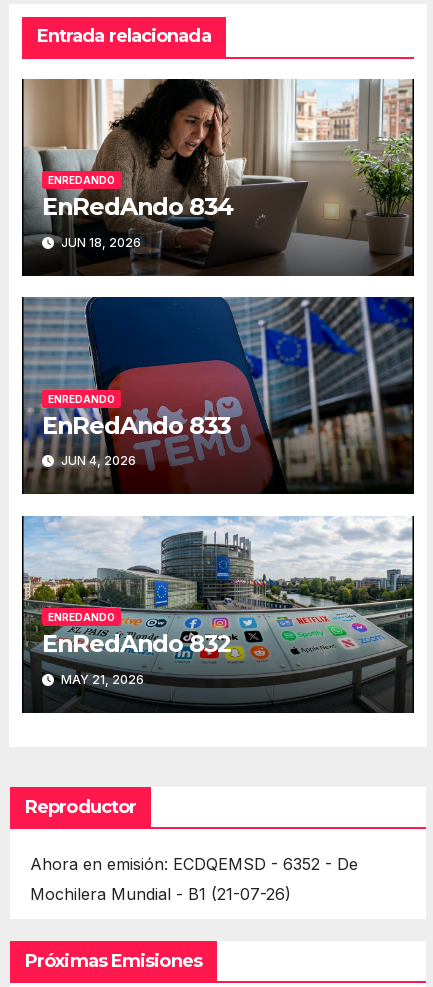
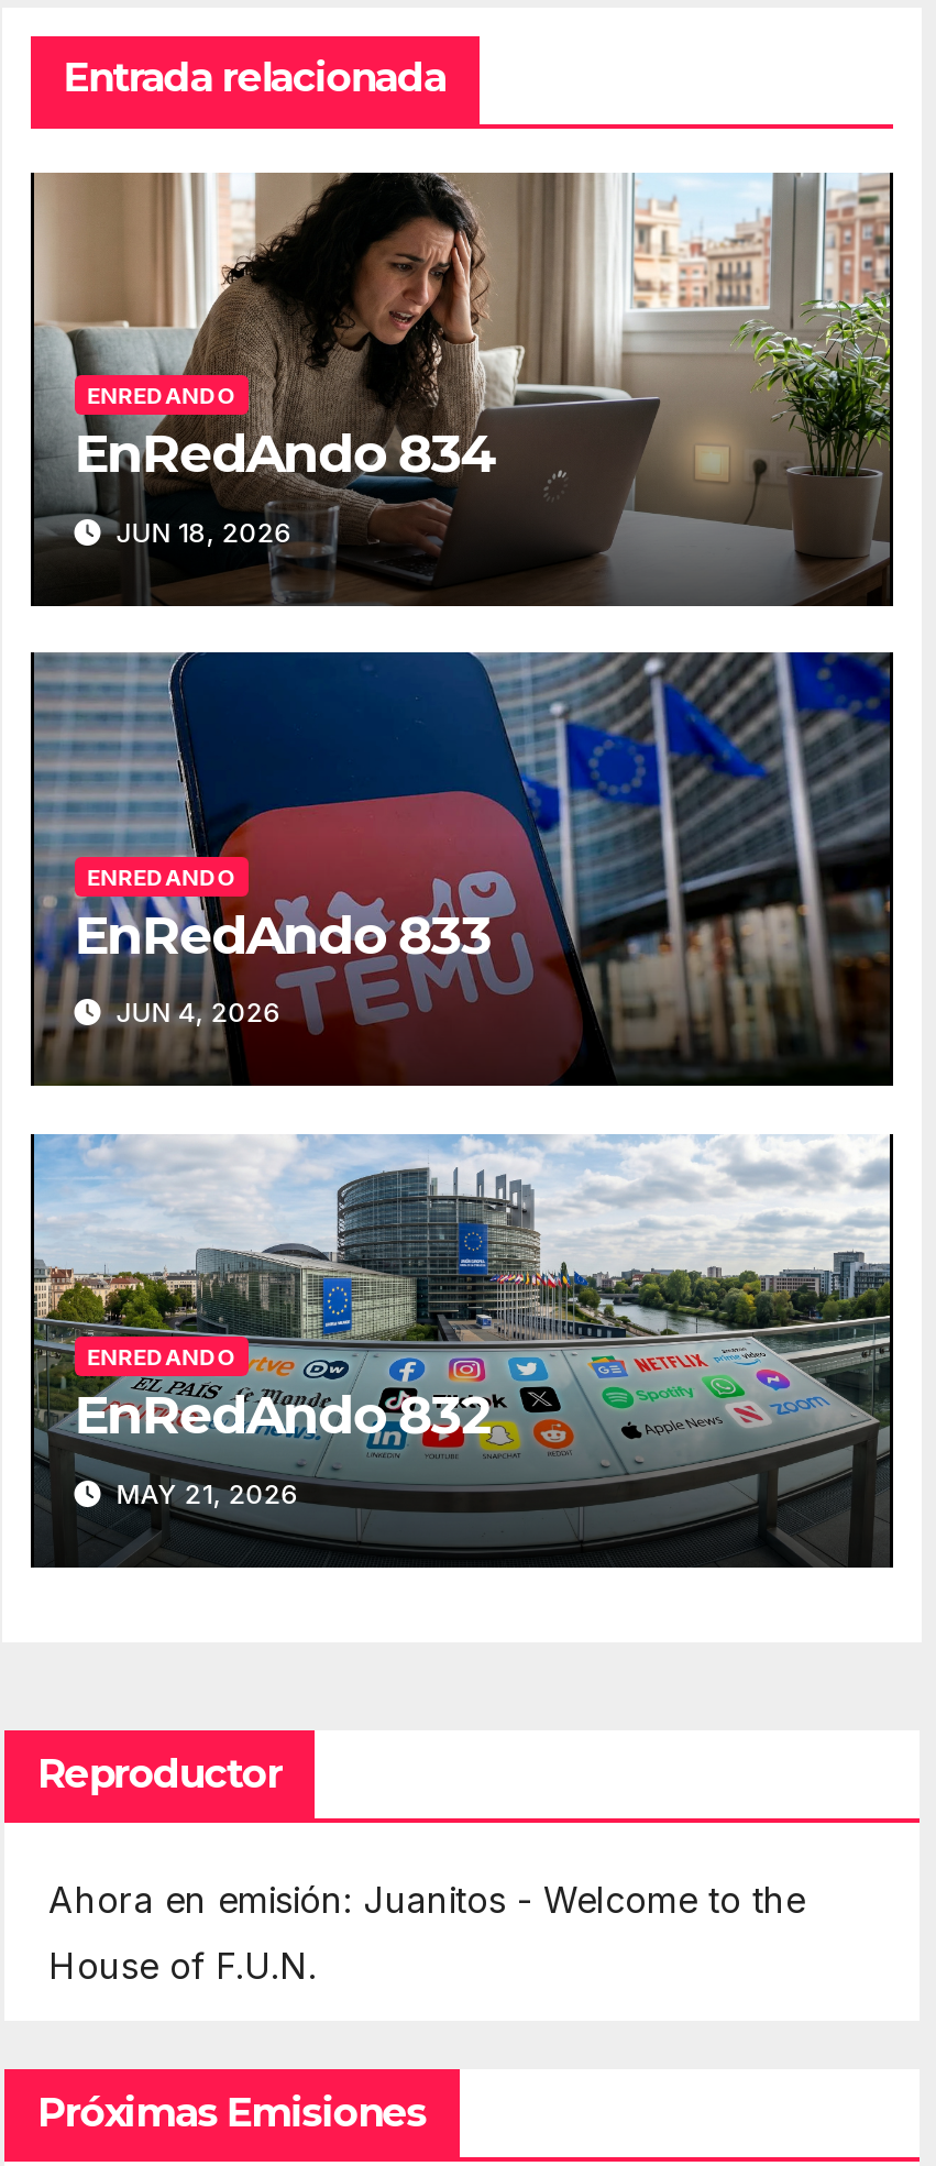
[30,854,358,874] Ahora en emisión: ECDQEMSD - 6352 - De -> [48,1878,805,1922] Ahora en emisión: Juanitos - Welcome to the
[30,884,291,904] Mochilera Mundial - B1 (21-07-26) -> [48,1944,317,1988] House of F.U.N.

